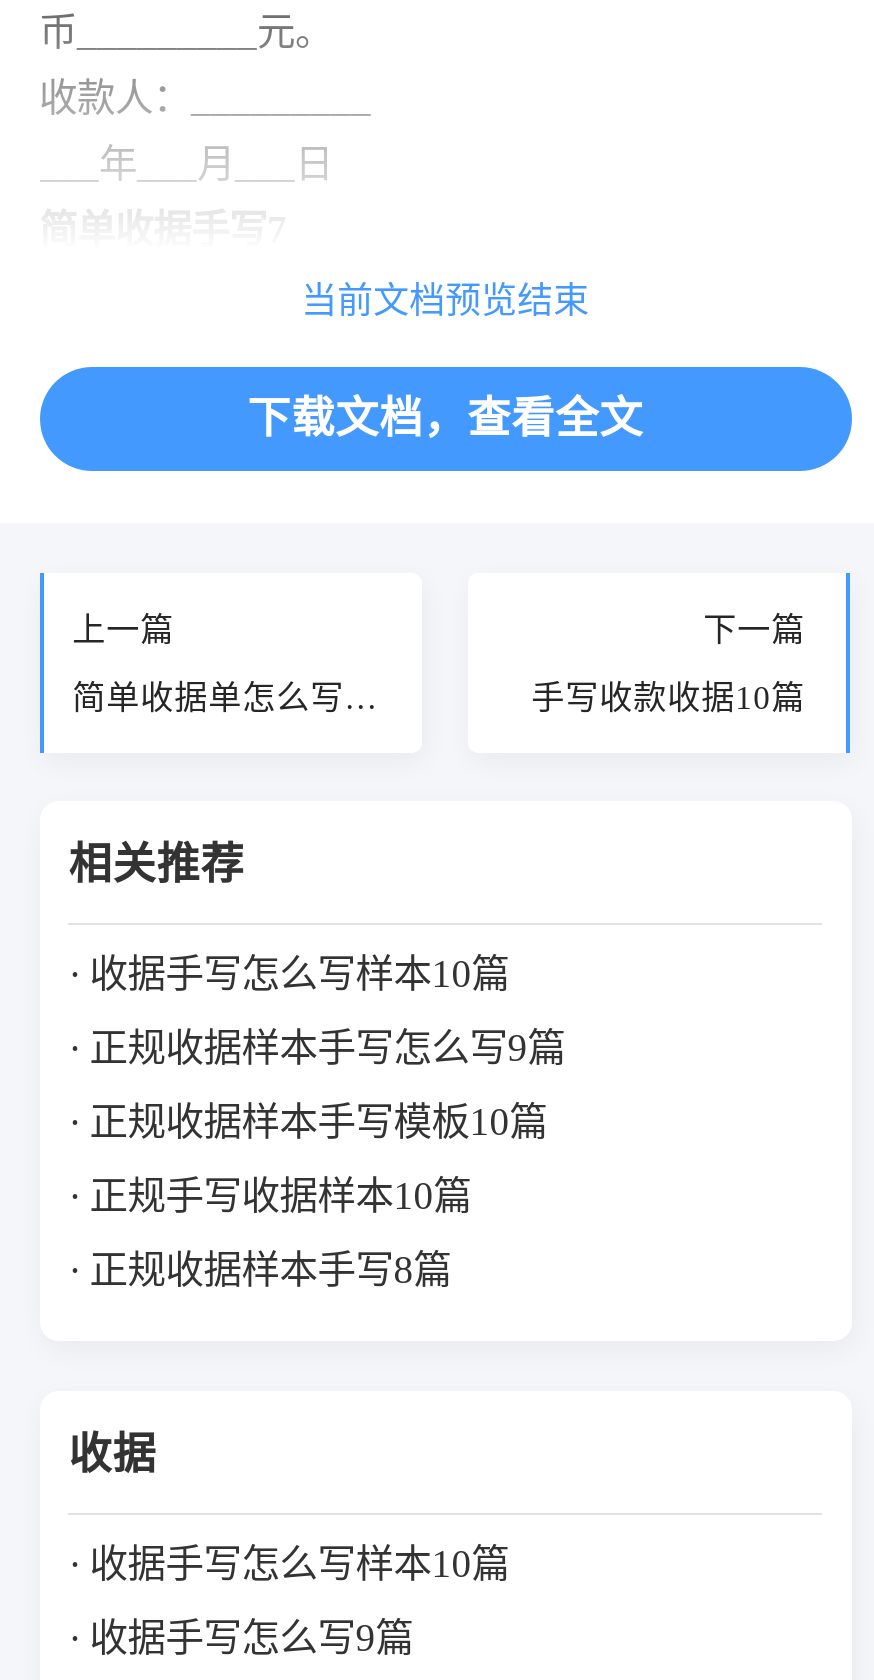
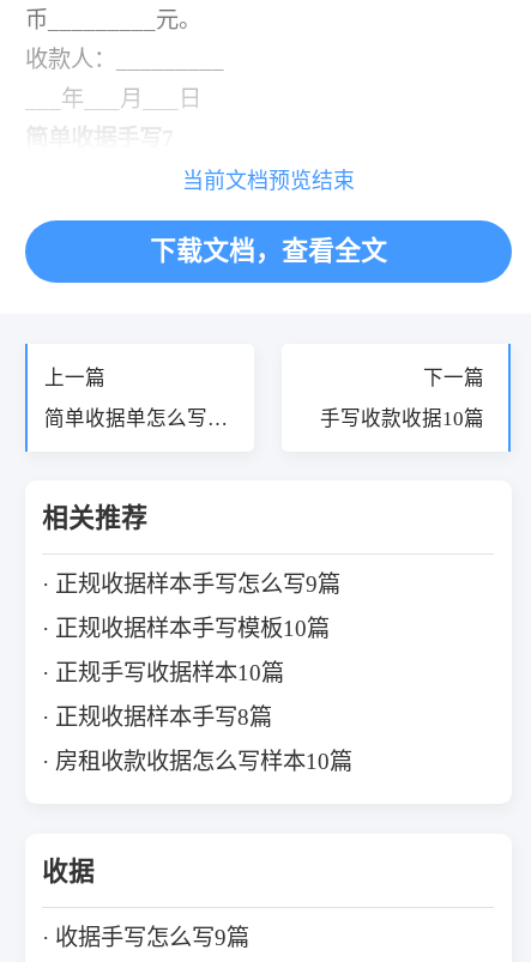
[90,953,510,995] 收据手写怎么写样本10篇 -> none
none -> [55,748,352,773] 房租收款收据怎么写样本10篇
[90,1542,510,1584] 收据手写怎么写样本10篇 -> none

